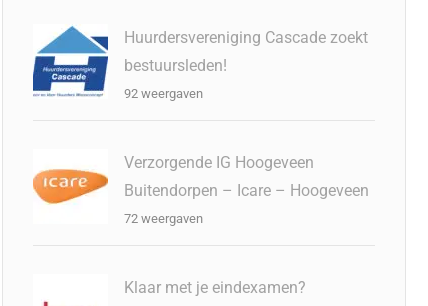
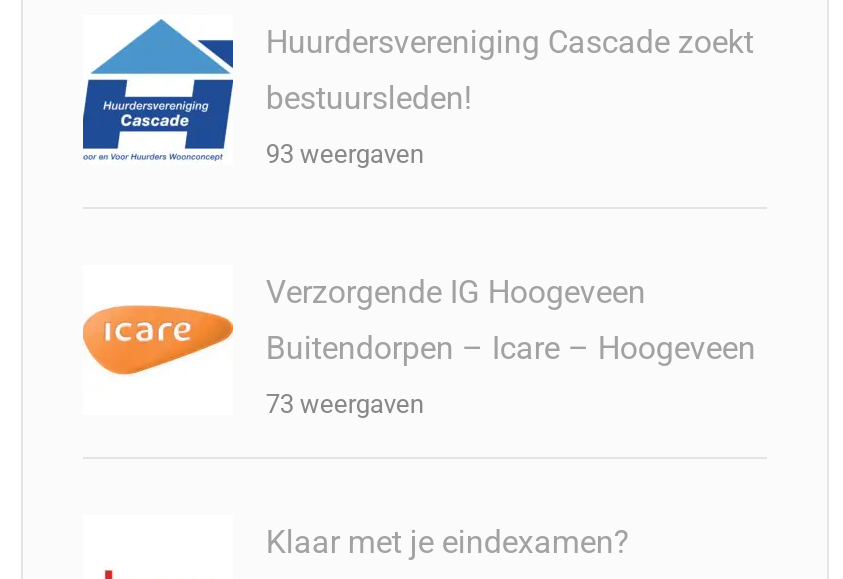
[124,86,203,101] 92 weergaven -> [266,139,424,169] 93 weergaven
[124,211,203,226] 72 weergaven -> [266,389,424,419] 73 weergaven

